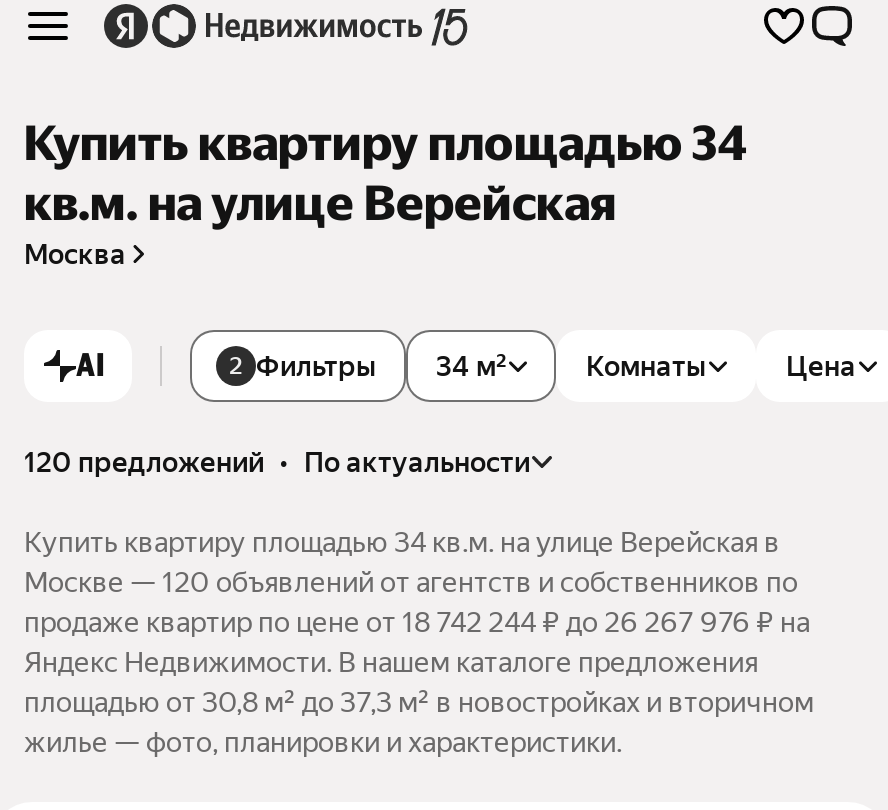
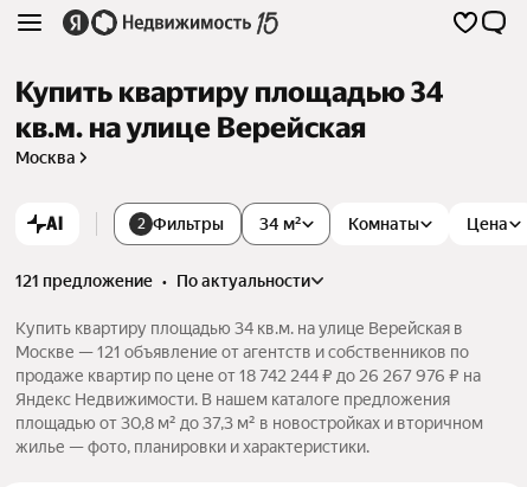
[24,446,530,478] 120 предложений • по актуальности -> [15,271,310,290] 121 предложение • по актуальности
[24,566,798,598] Москве — 120 объявлений от агентств и собственников по -> [15,342,469,361] Москве — 121 объявление от агентств и собственников по

